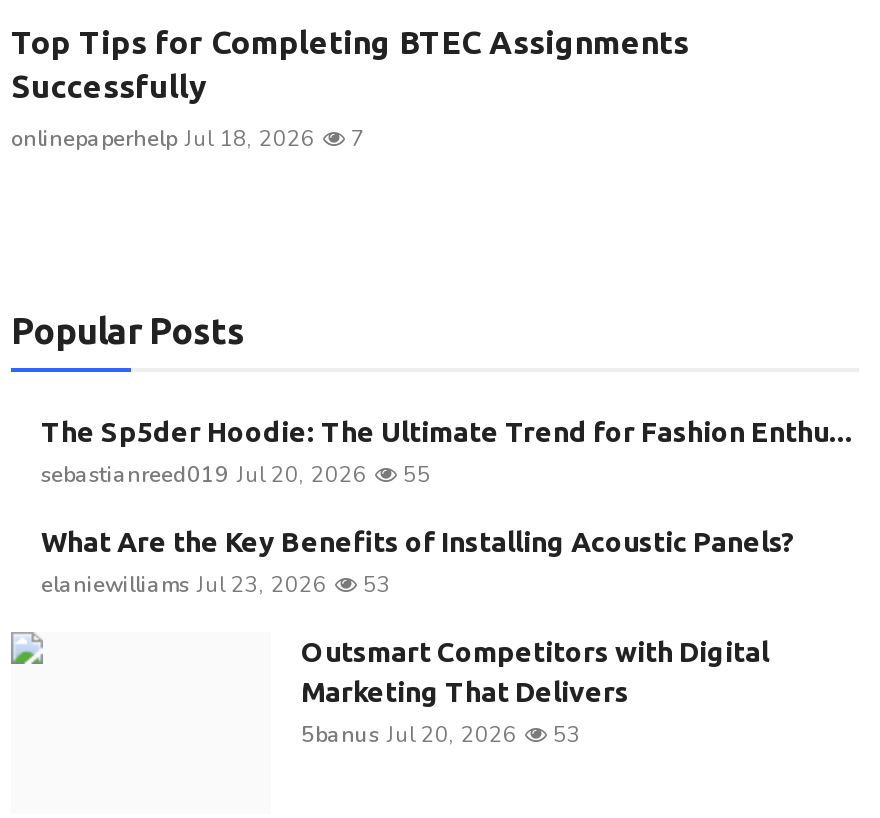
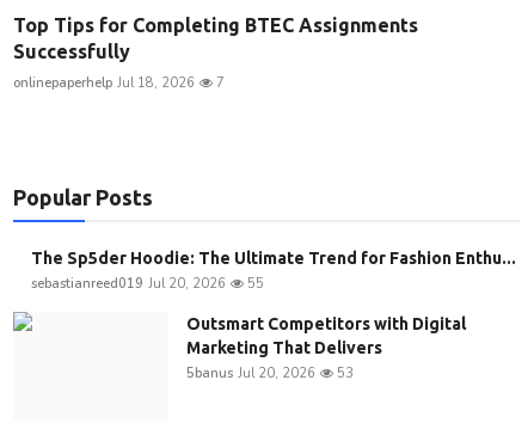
[41,525,795,599] What Are the Key Benefits of Installing Acoustic Panels? | elaniewilliams Jul 23, 2026 | 53 -> none

